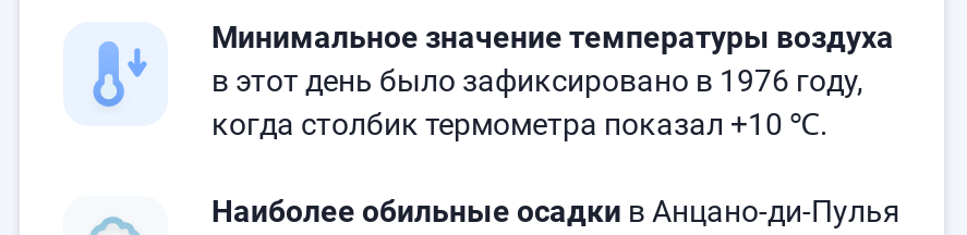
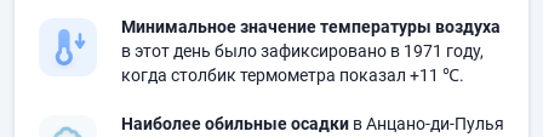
[211,63,863,98] в этот день было зафиксировано в 1976 году, -> [121,41,484,61] в этот день было зафиксировано в 1971 году,
[211,107,829,141] когда столбик термометра показал +10 ℃. -> [121,65,464,85] когда столбик термометра показал +11 ℃.

